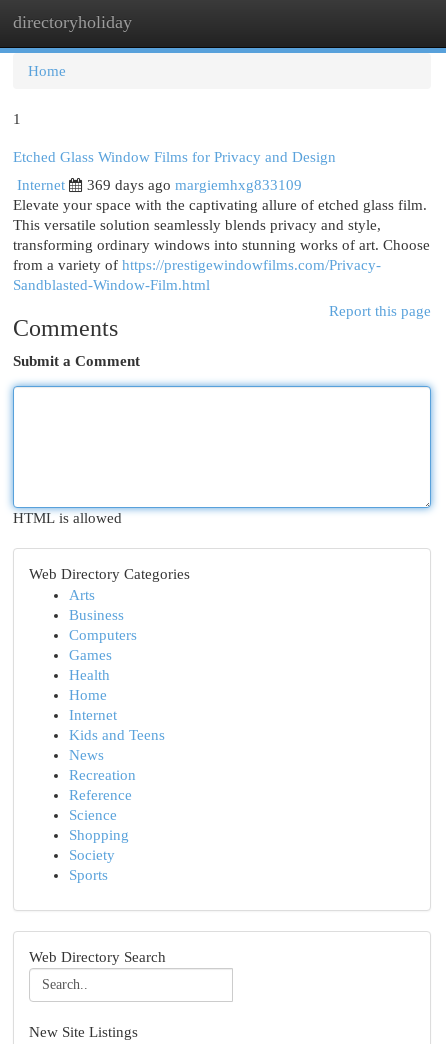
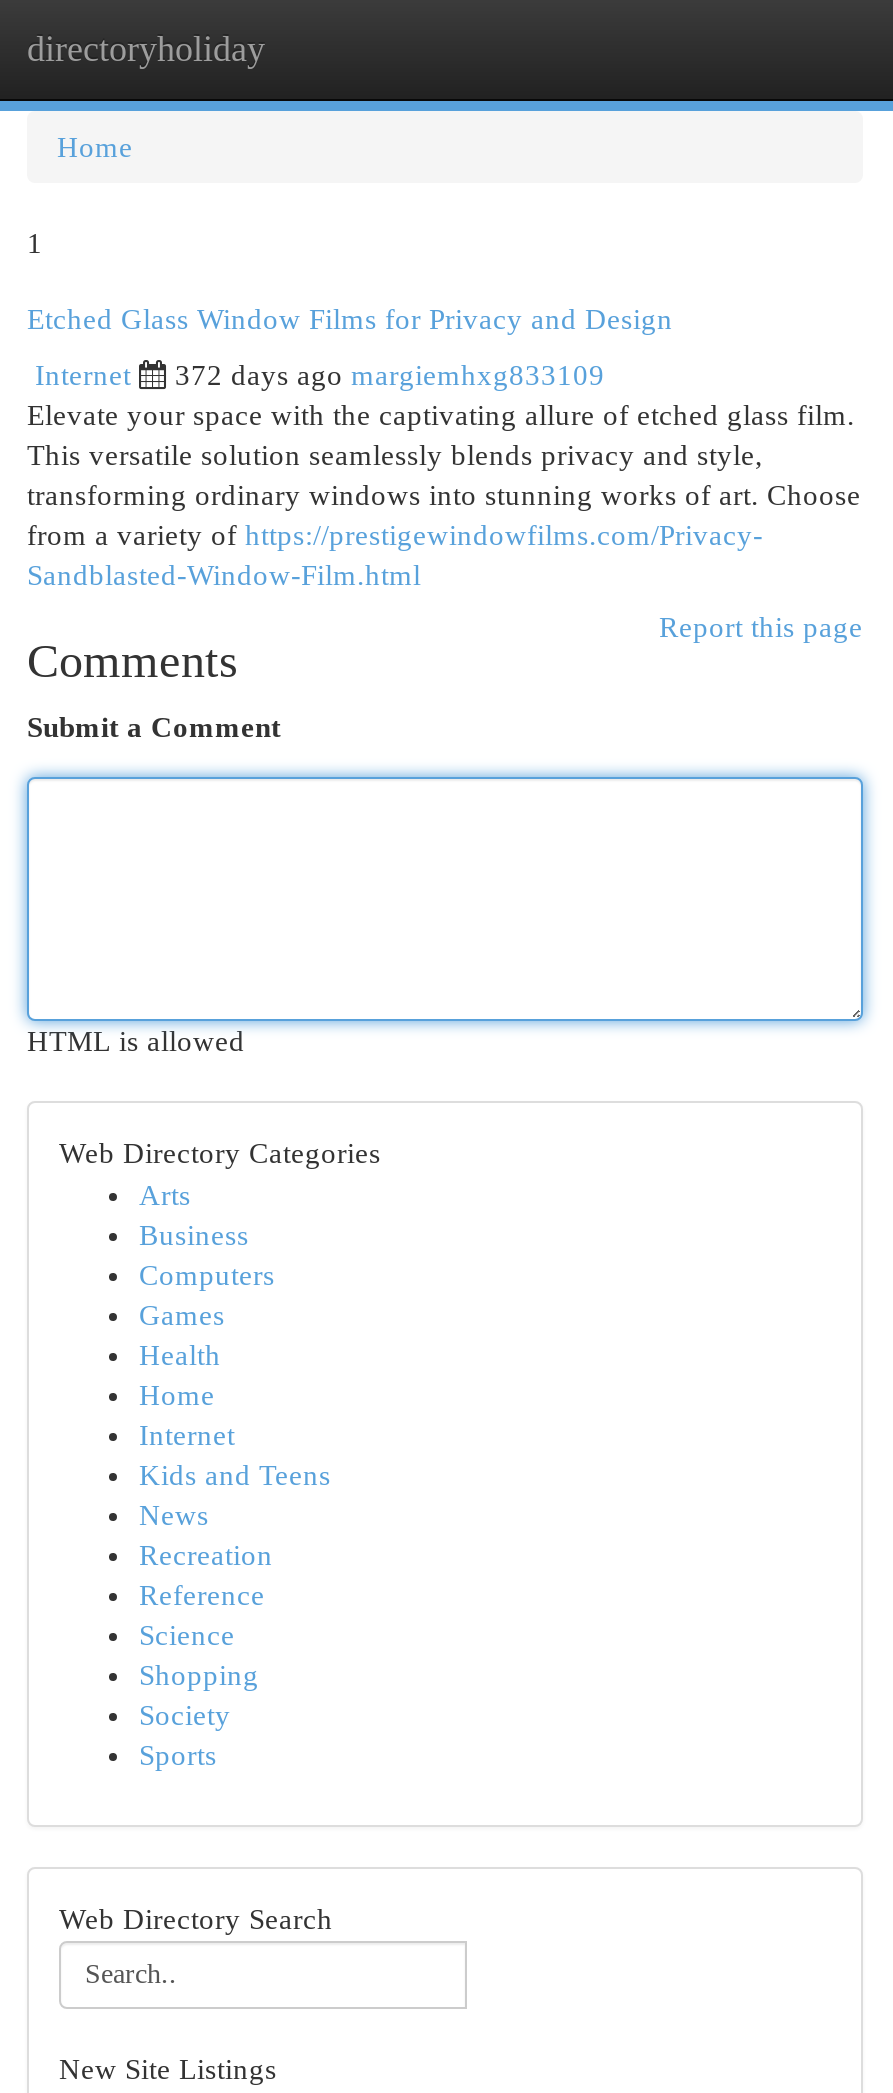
[87,177,302,193] 369 days ago margiemhxg833109 -> [175,359,605,391] 372 days ago margiemhxg833109

